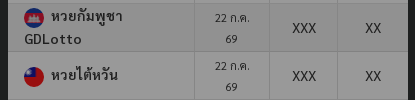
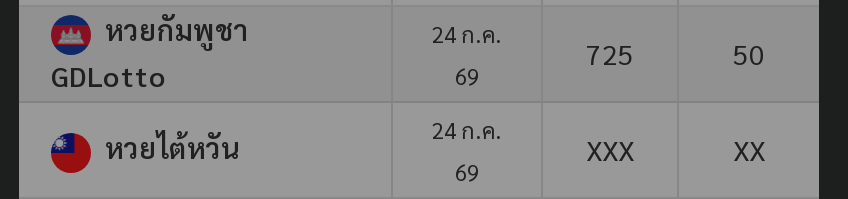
[214,10,249,25] 22 ก.ค. -> [432,19,502,49] 24 ก.ค.
[291,18,381,36] XXX | XX -> [586,35,765,71] 725 | 50
[214,58,249,73] 22 ก.ค. -> [432,115,502,145] 24 ก.ค.

